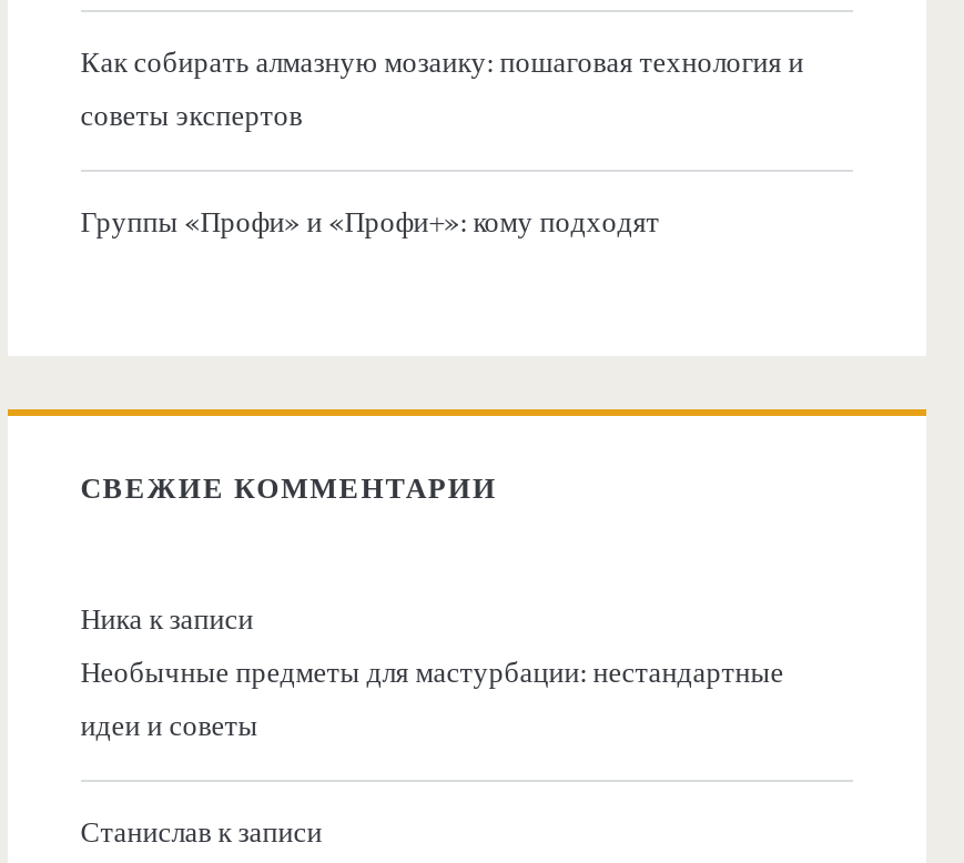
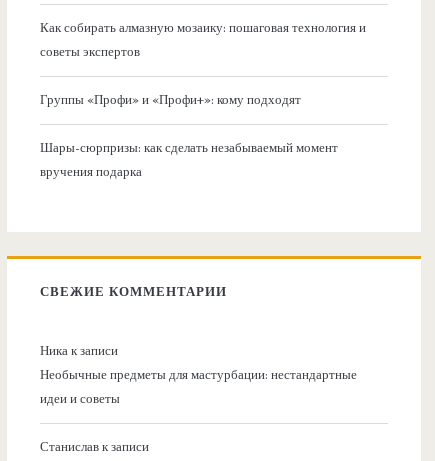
none -> [40,139,338,179] Шары-сюрпризы: как сделать незабываемый момент | вручения подарка

